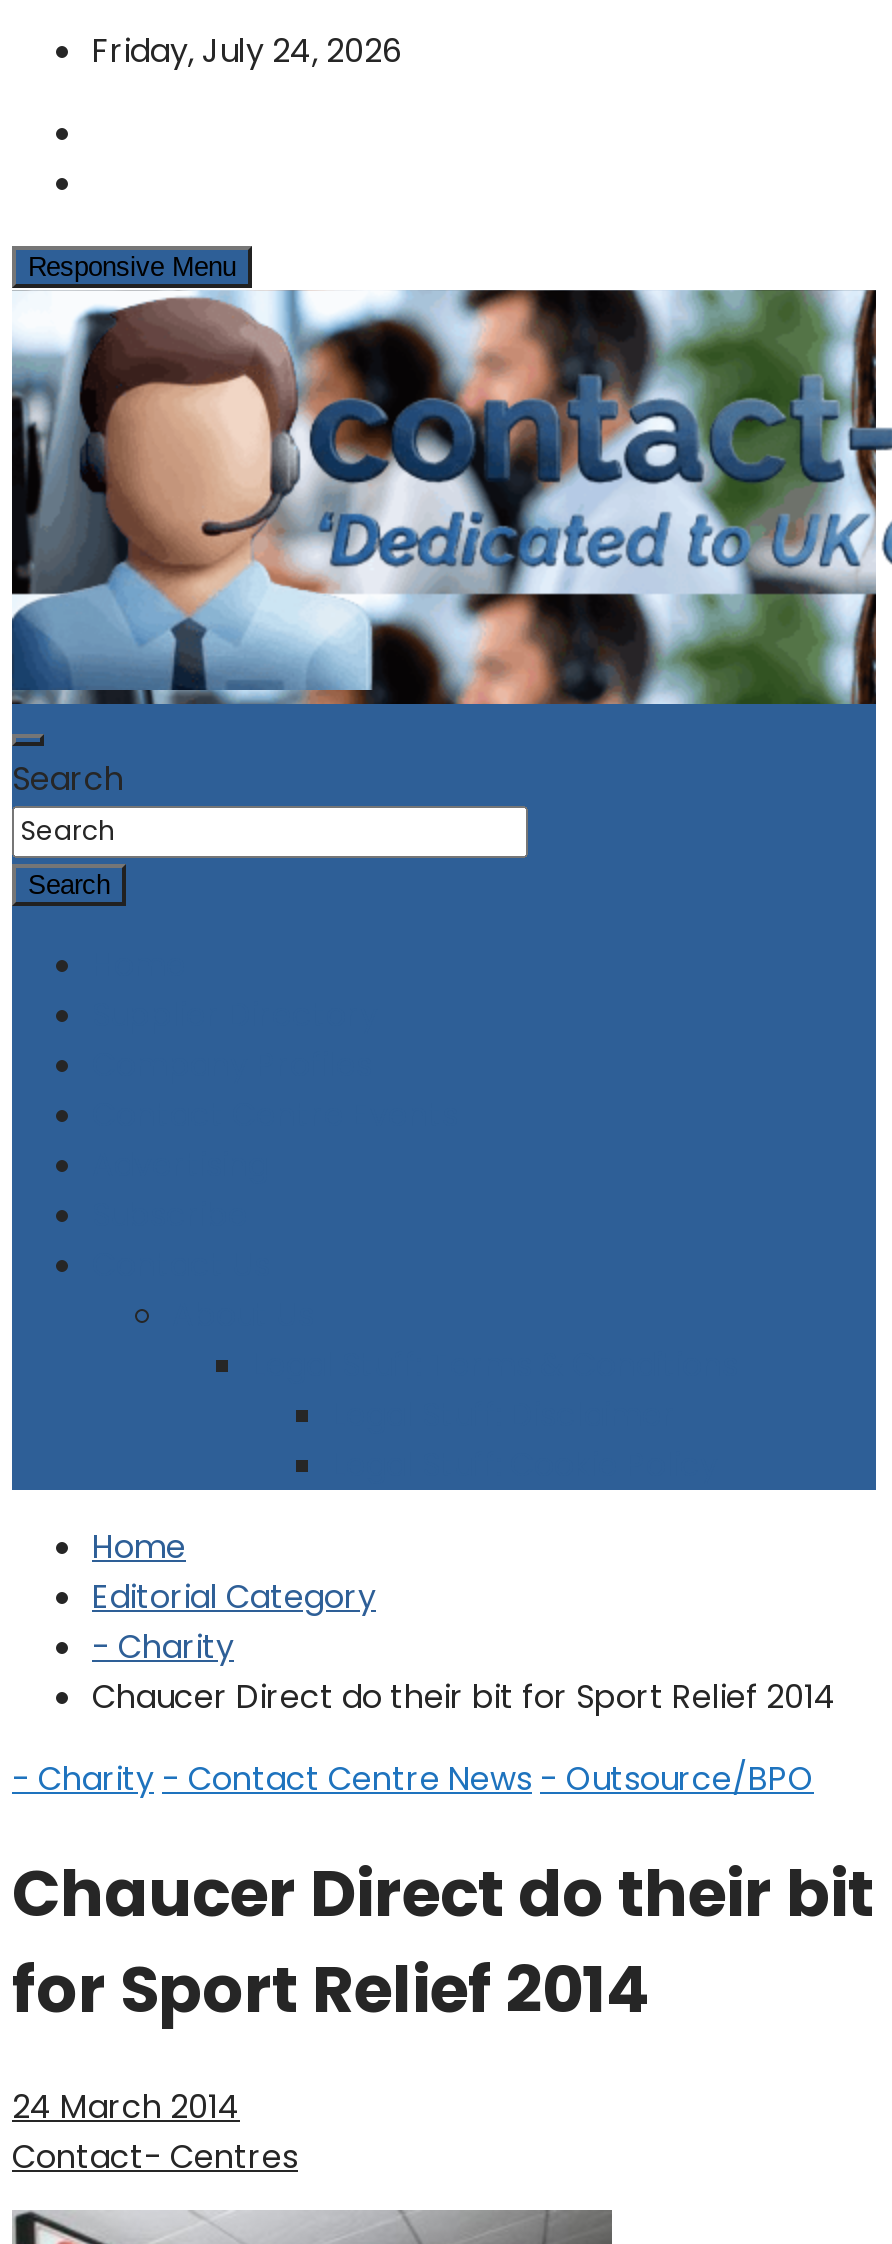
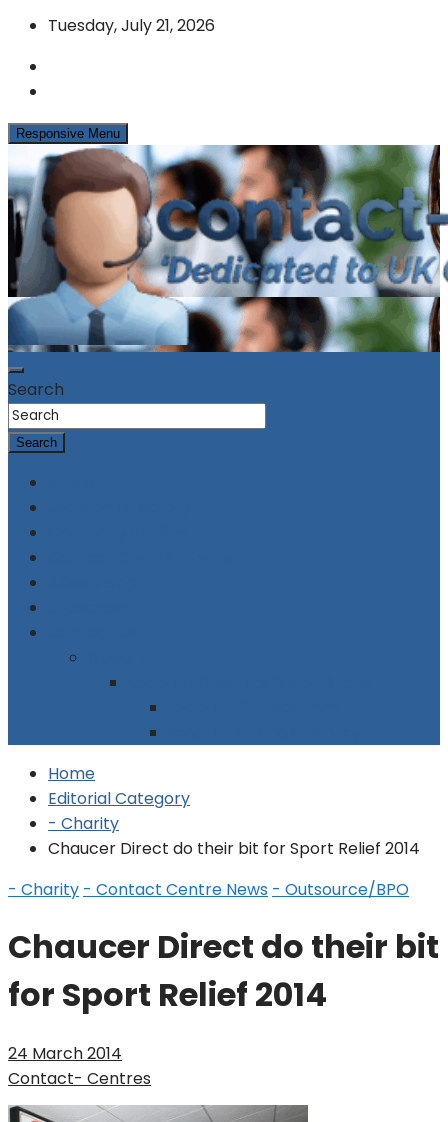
[92,28,402,74] Friday, July 24, 2026 -> [48,14,215,37] Tuesday, July 21, 2026

